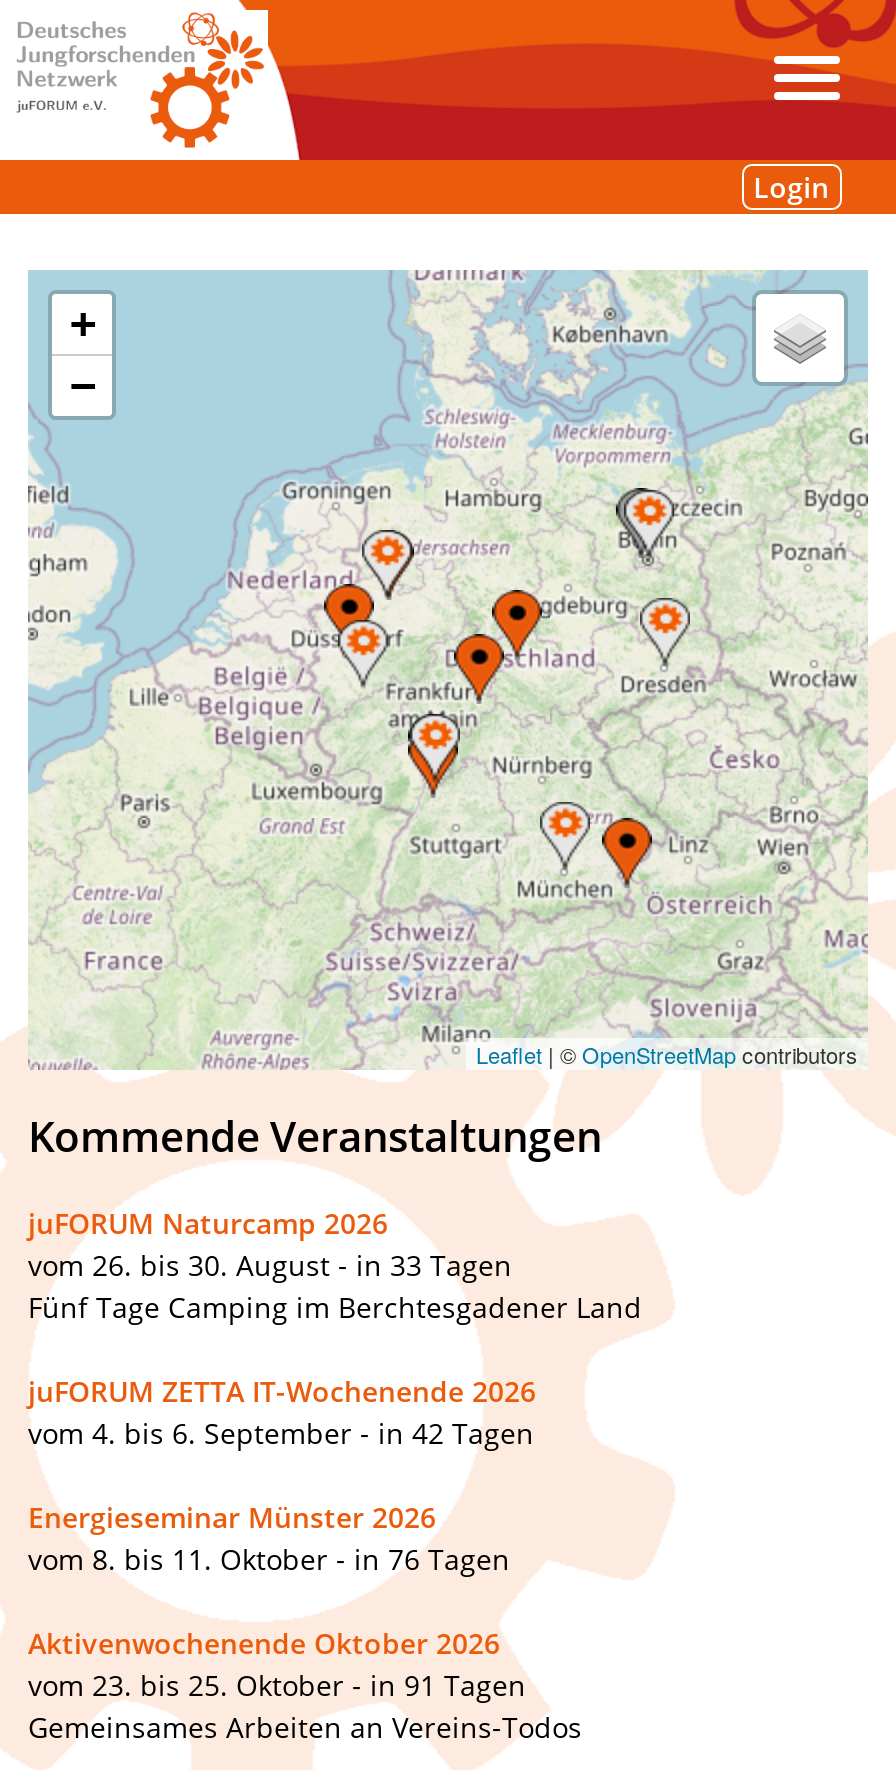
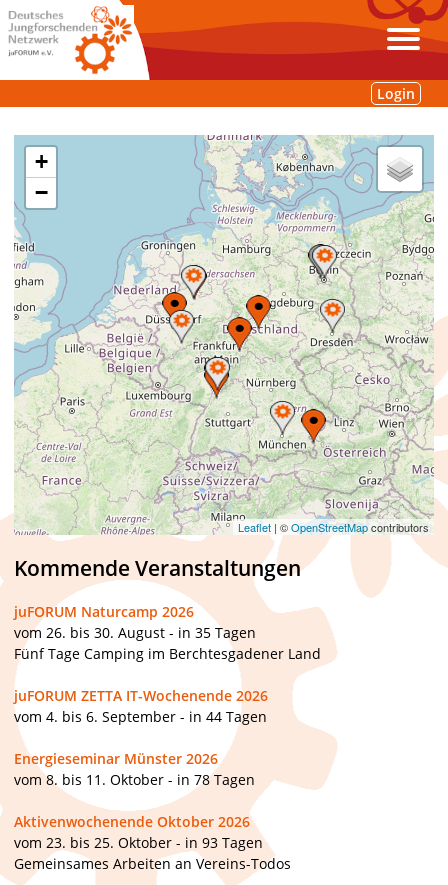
[28,1246,512,1284] vom 26. bis 30. August - in 33 Tagen -> [14,623,256,642] vom 26. bis 30. August - in 35 Tagen
[28,1414,534,1452] vom 4. bis 6. September - in 42 Tagen -> [14,707,267,726] vom 4. bis 6. September - in 44 Tagen
[28,1540,510,1578] vom 8. bis 11. Oktober - in 76 Tagen -> [14,770,255,789] vom 8. bis 11. Oktober - in 78 Tagen
[28,1666,526,1704] vom 23. bis 25. Oktober - in 91 Tagen -> [14,833,263,852] vom 23. bis 25. Oktober - in 93 Tagen

